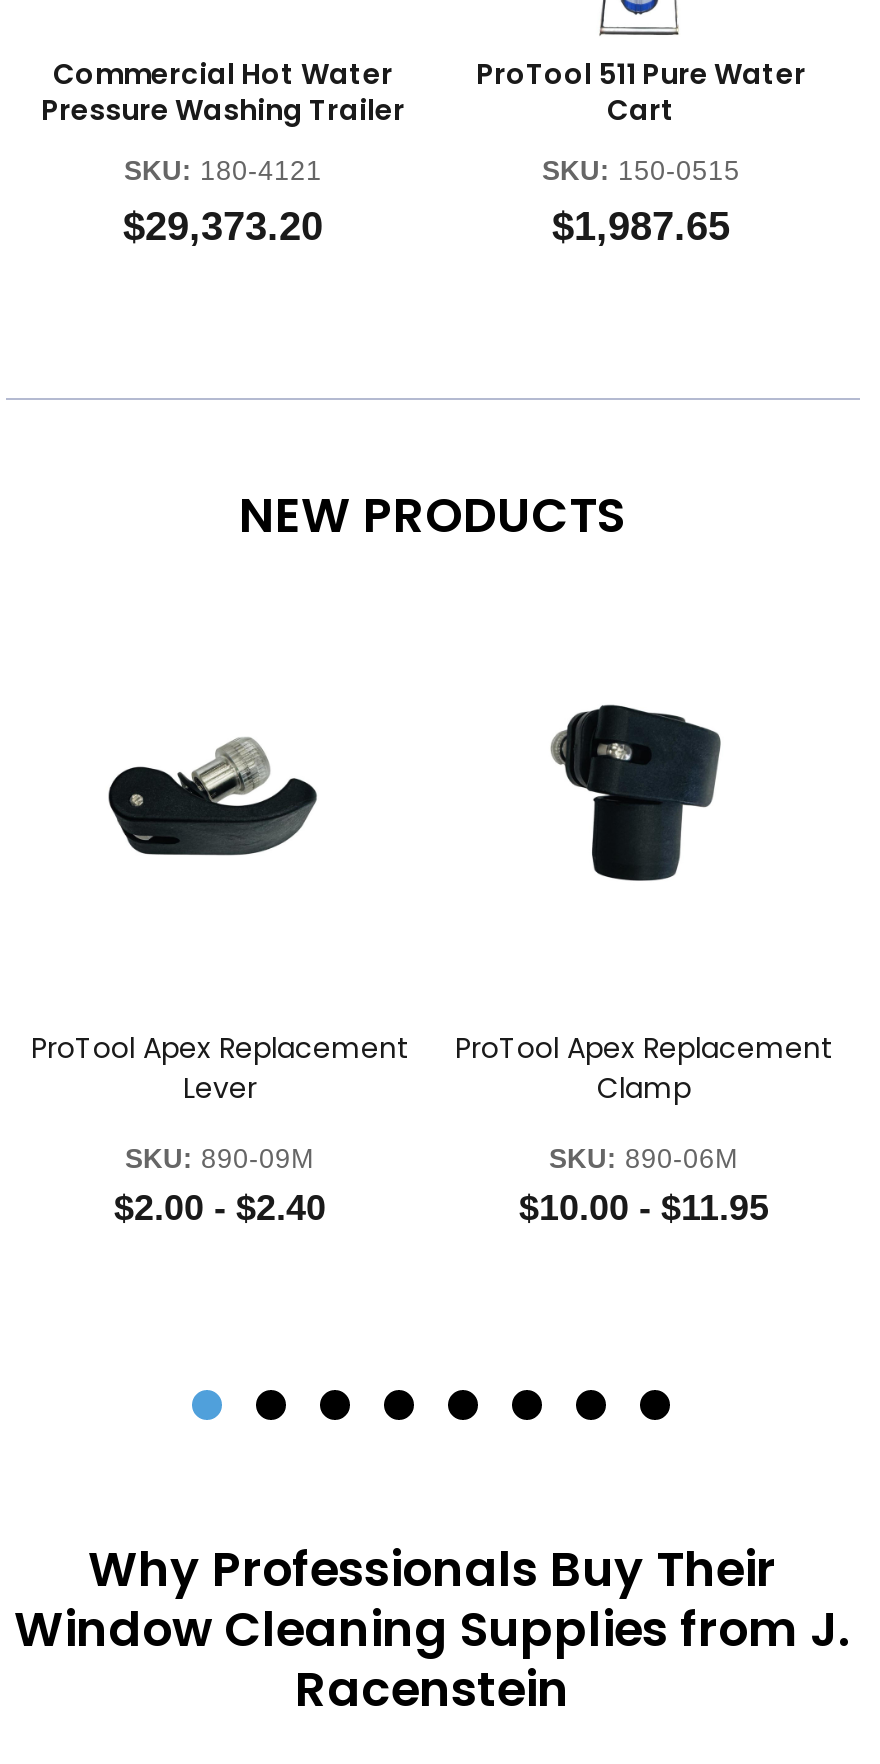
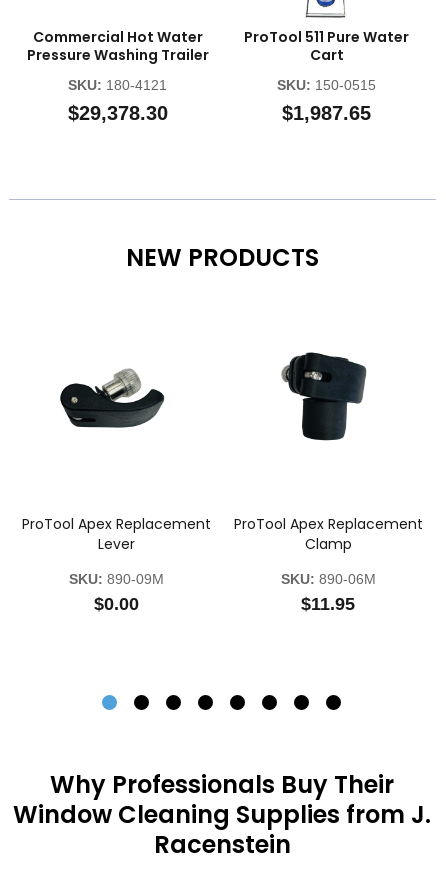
[123,204,323,248] $29,373.20 -> [67,102,167,124] $29,378.30
[114,1188,326,1228] $2.00 - $2.40 -> [93,594,138,614] $0.00
[519,1188,769,1228] $10.00 - $11.95 -> [301,594,355,614] $11.95

